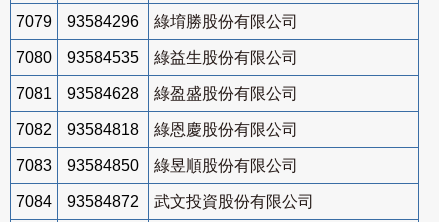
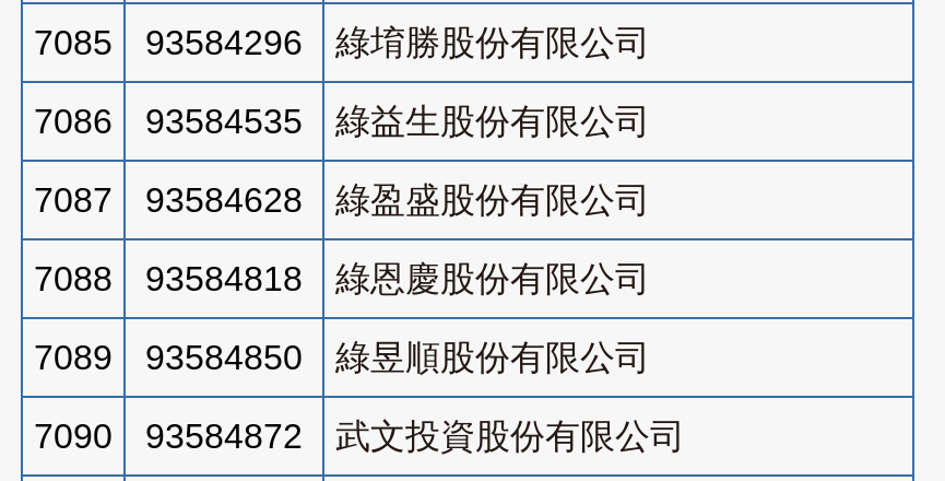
[16,13,298,30] 7079 93584296 綠堉勝股份有限公司 -> [34,24,650,61] 7085 93584296 綠堉勝股份有限公司
[16,49,298,66] 7080 93584535 綠益生股份有限公司 -> [34,103,650,140] 7086 93584535 綠益生股份有限公司
[16,85,298,102] 7081 93584628 綠盈盛股份有限公司 -> [34,181,650,218] 7087 93584628 綠盈盛股份有限公司
[16,121,298,138] 7082 93584818 綠恩慶股份有限公司 -> [34,260,650,297] 7088 93584818 綠恩慶股份有限公司
[16,157,298,174] 7083 93584850 綠昱順股份有限公司 -> [34,339,650,376] 7089 93584850 綠昱順股份有限公司
[16,193,314,210] 7084 93584872 武文投資股份有限公司 -> [34,417,685,455] 7090 93584872 武文投資股份有限公司

